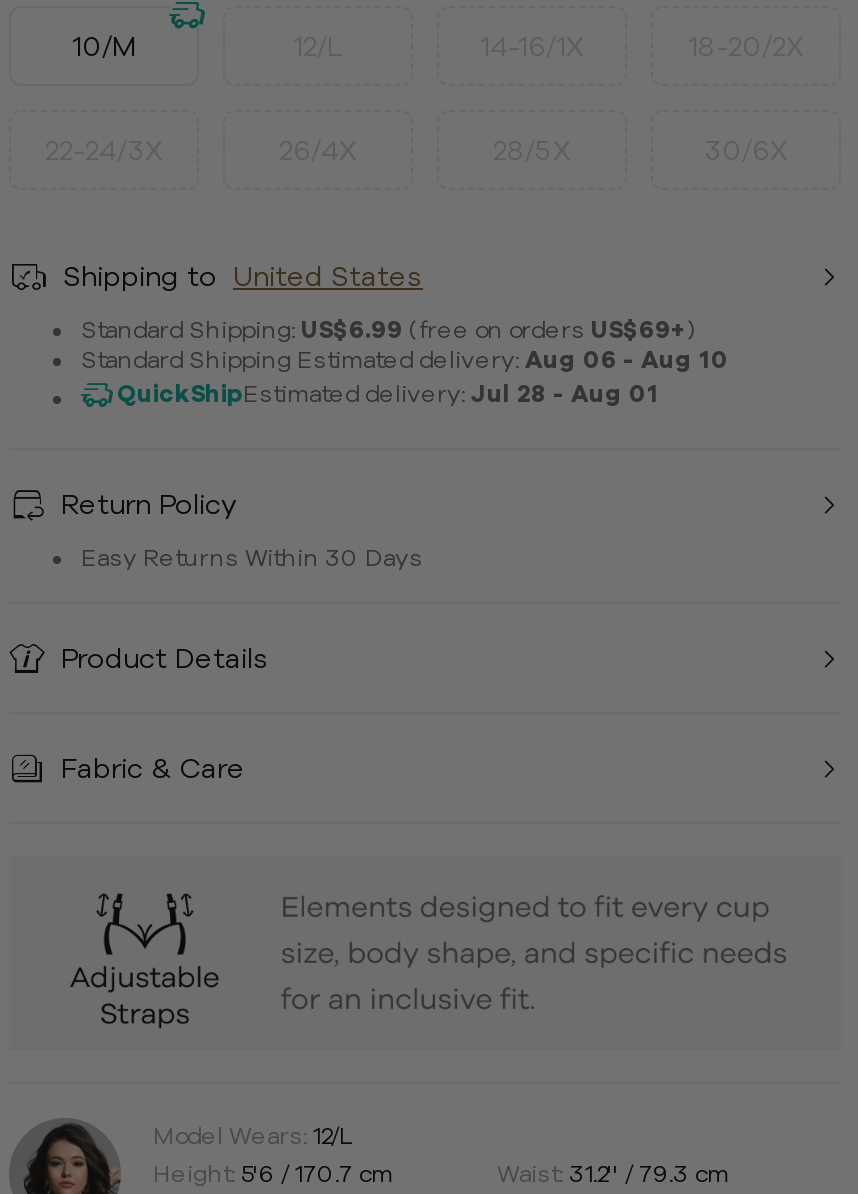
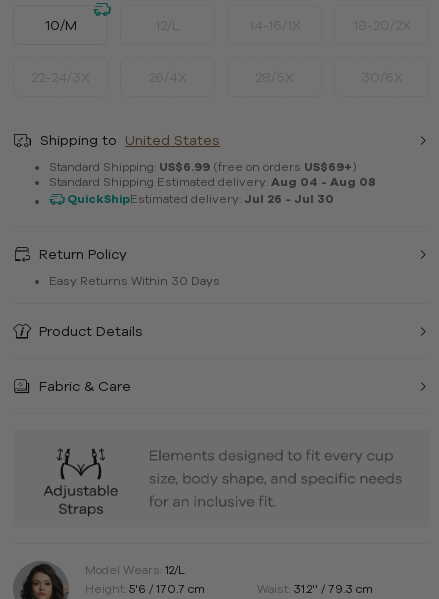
[81,347,729,373] Standard Shipping Estimated delivery: Aug 06 - Aug 10 -> [49,175,376,188] Standard Shipping Estimated delivery: Aug 04 - Aug 08
[117,381,659,407] QuickShipEstimated delivery: Jul 28 - Aug 01 -> [67,192,334,205] QuickShipEstimated delivery: Jul 26 - Jul 30

